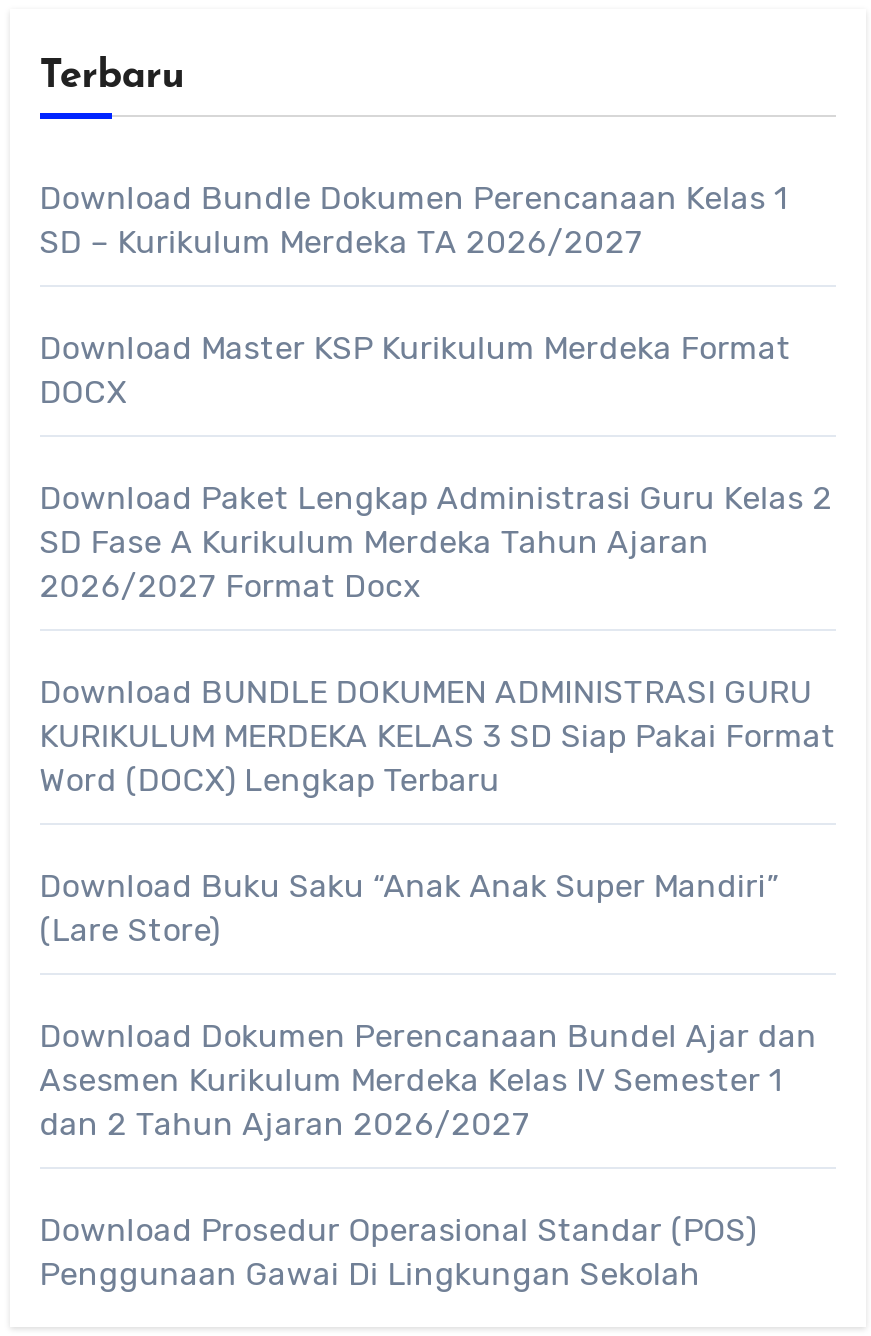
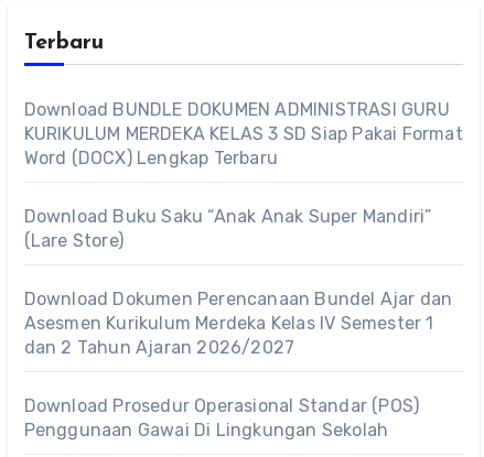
[39,179,832,605] Download Bundle Dokumen Perencanaan Kelas 1 | SD – Kurikulum Merdeka TA 2026/2027 | Download Master KSP Kurikulum Merdeka Format | DOCX | Download Paket Lengkap Administrasi Guru Kelas 2 | SD Fase A Kurikulum Merdeka Tahun Ajaran | 2026/2027 Format Docx -> none

